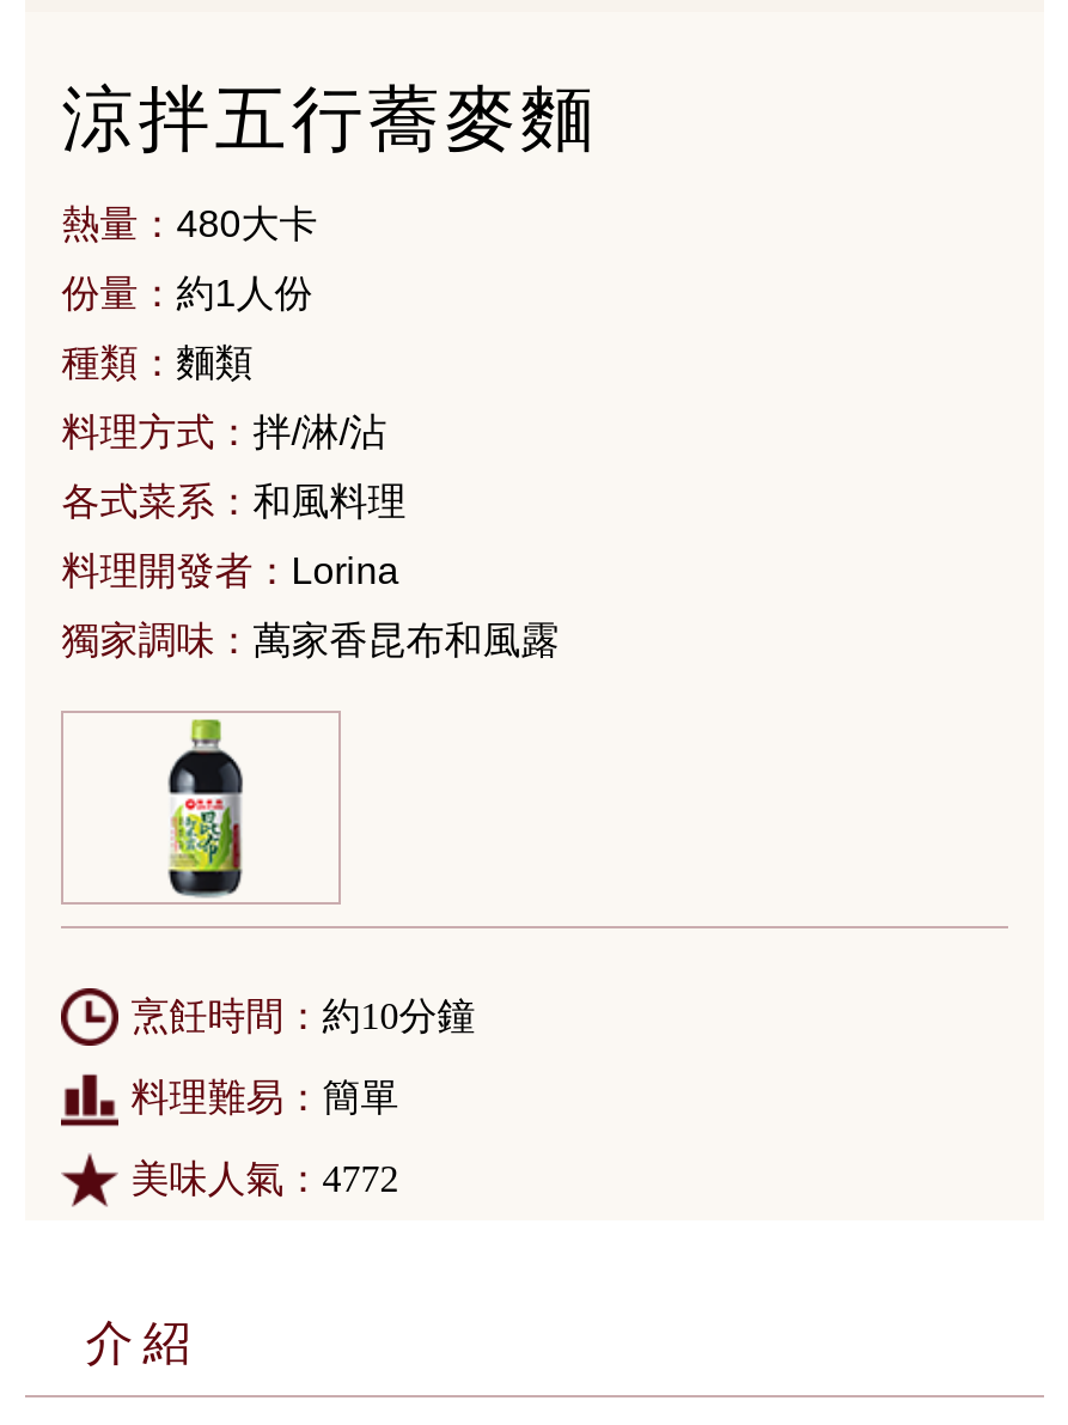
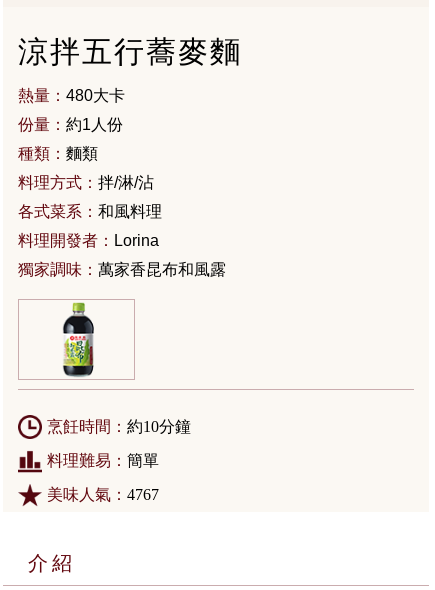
[131,1157,399,1198] 美味人氣：4772 -> [47,485,159,502] 美味人氣：4767

